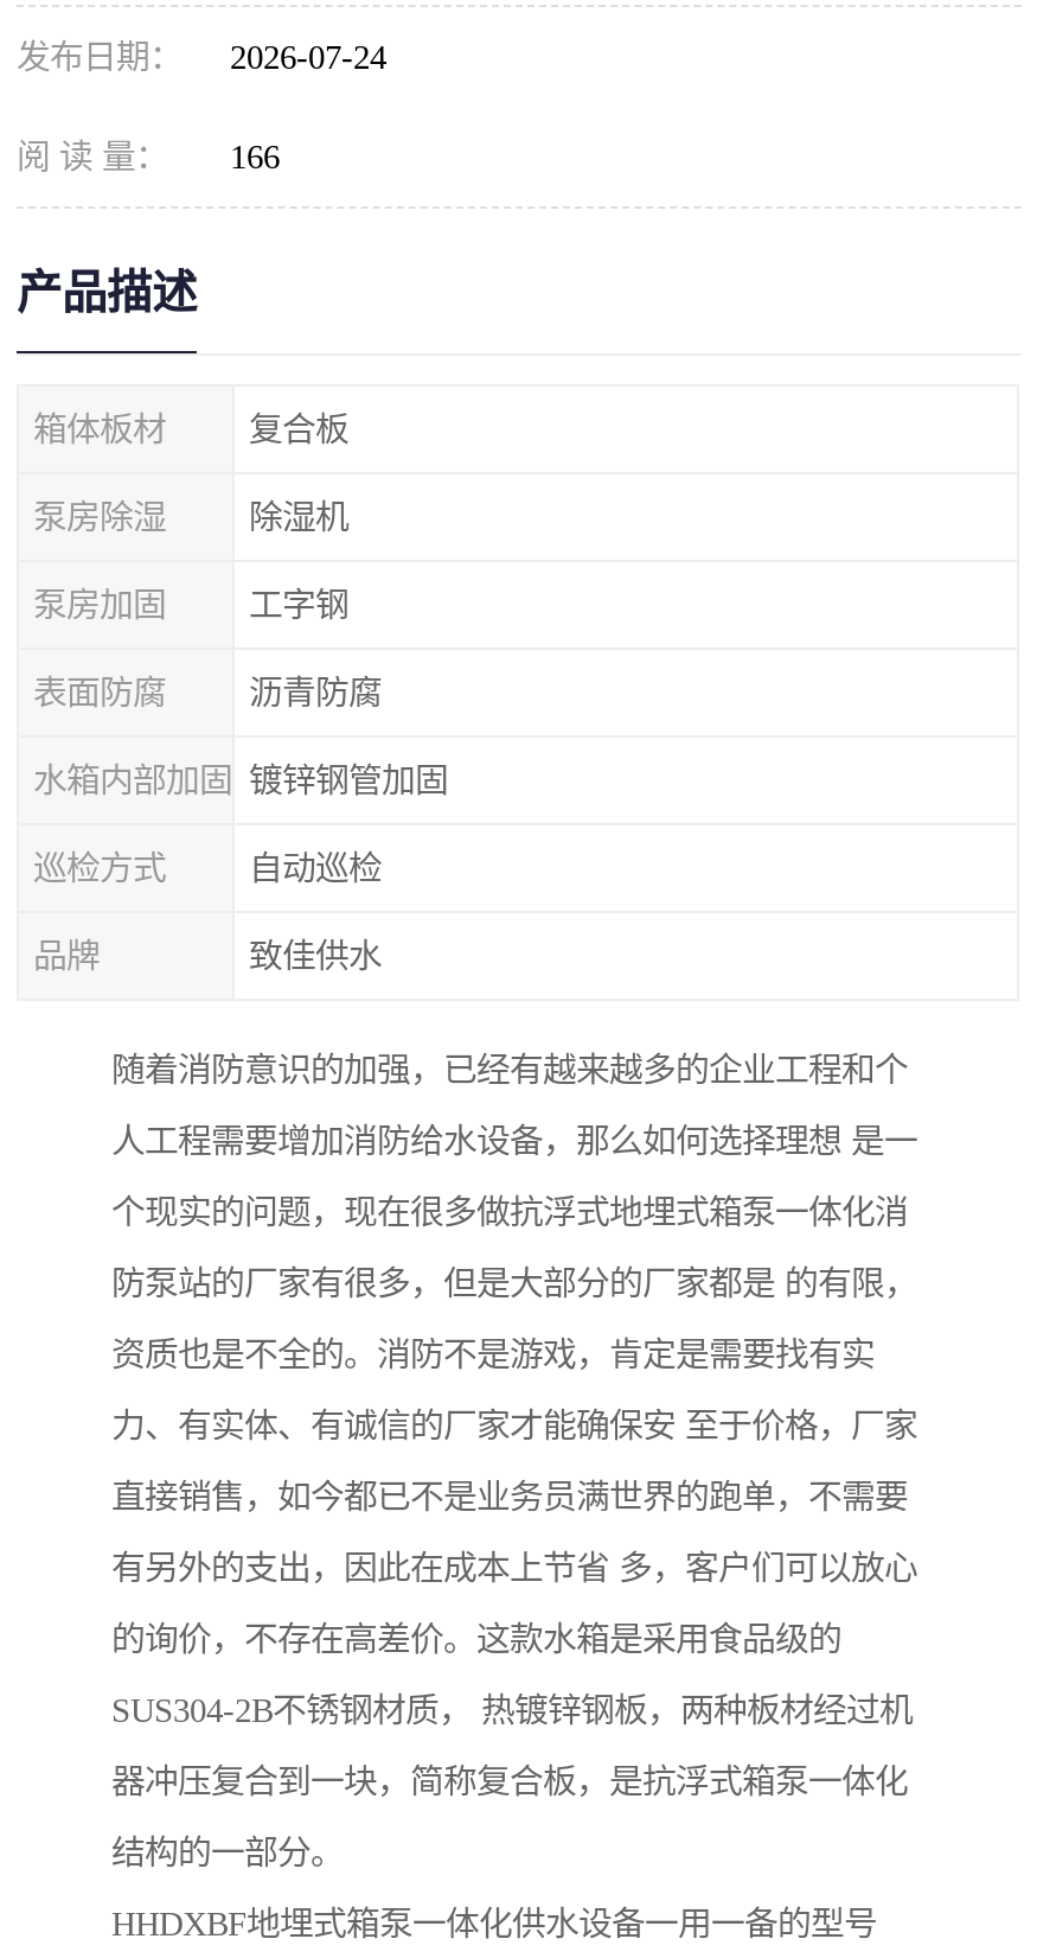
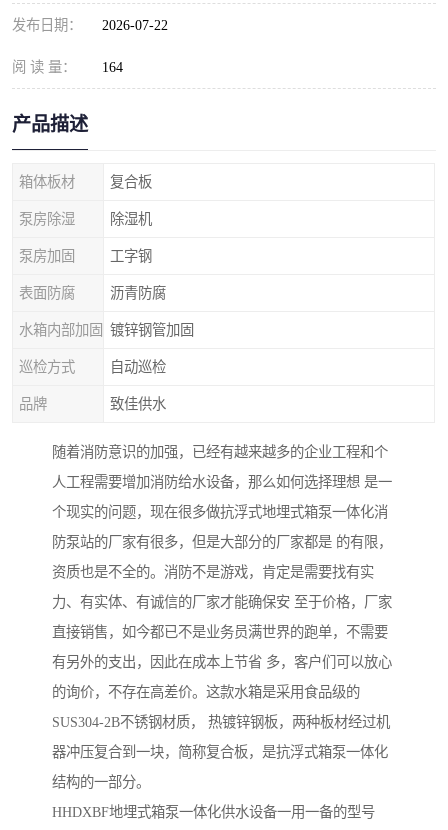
[17,38,386,76] 发布日期： 2026-07-24 -> [12,17,168,33] 发布日期： 2026-07-22
[17,138,280,176] 阅 读 量： 166 -> [12,59,123,75] 阅 读 量： 164

